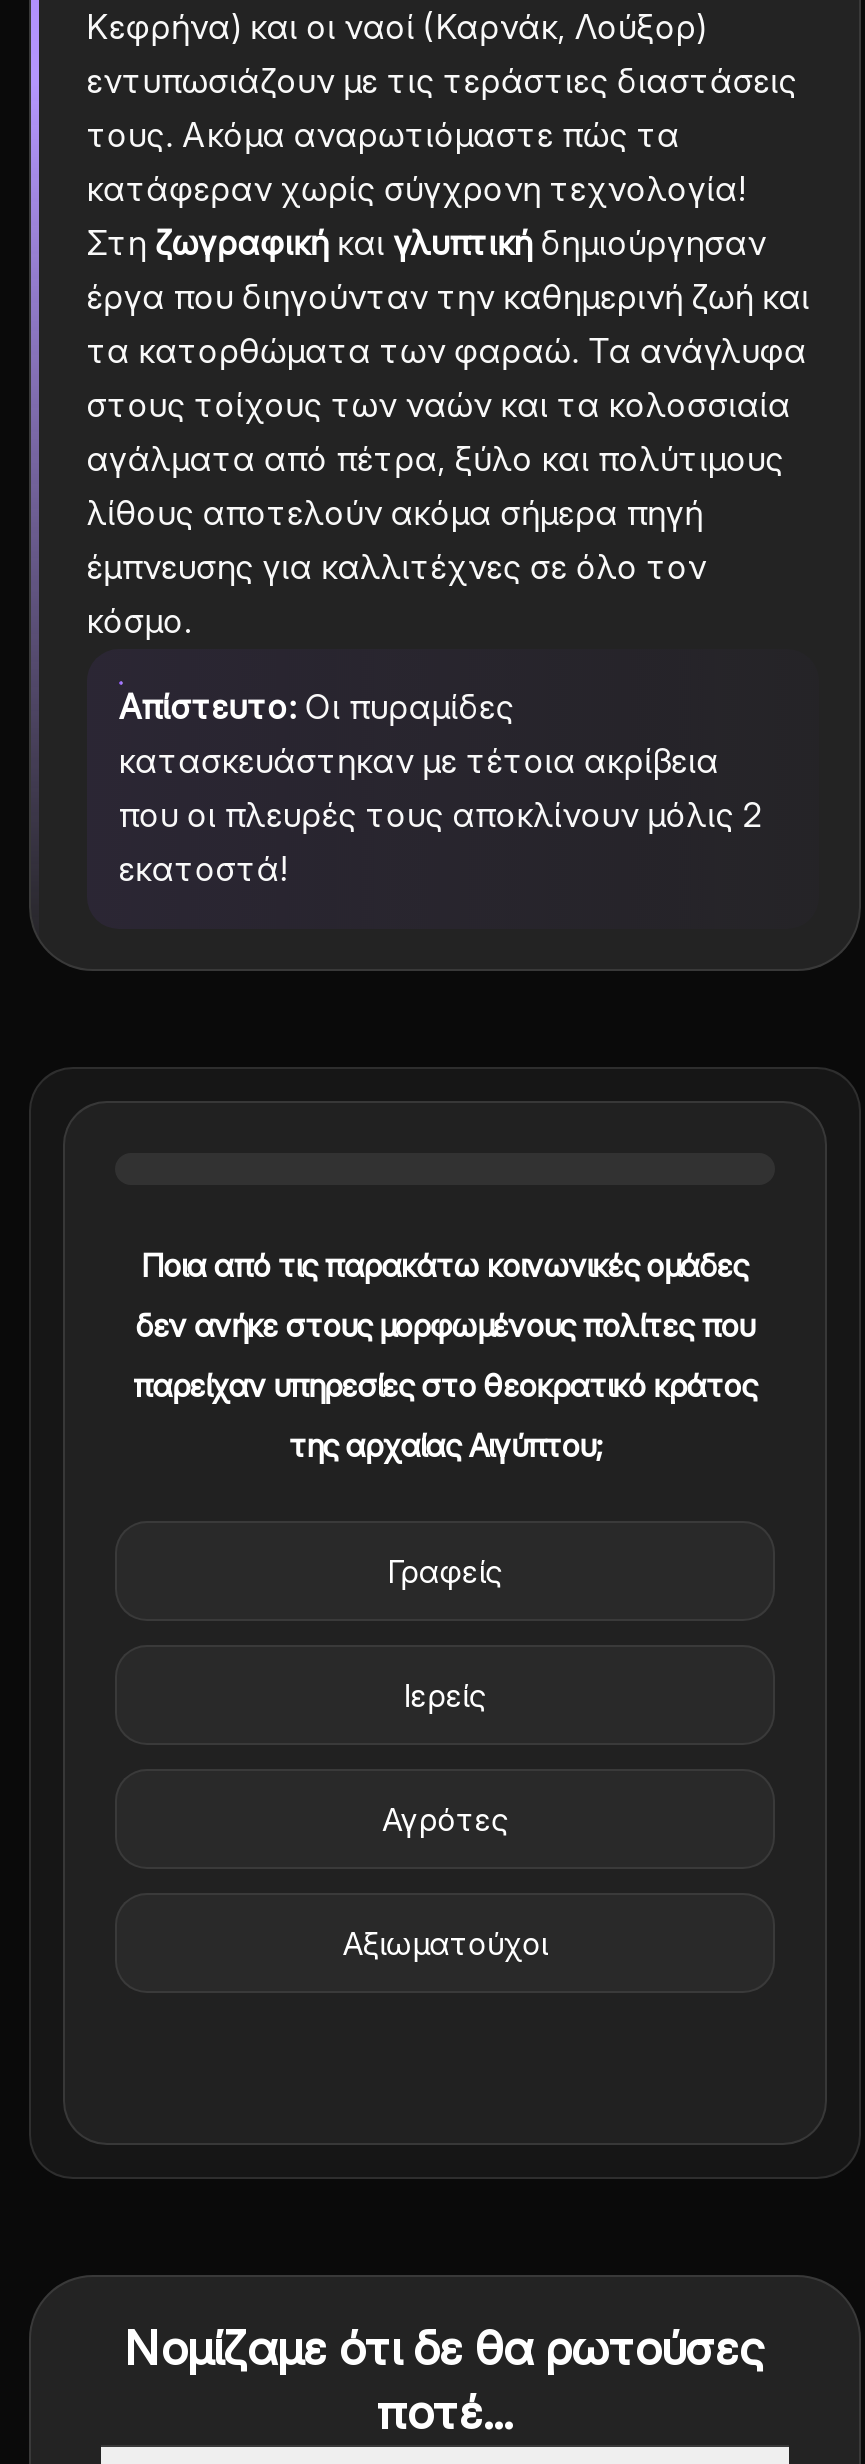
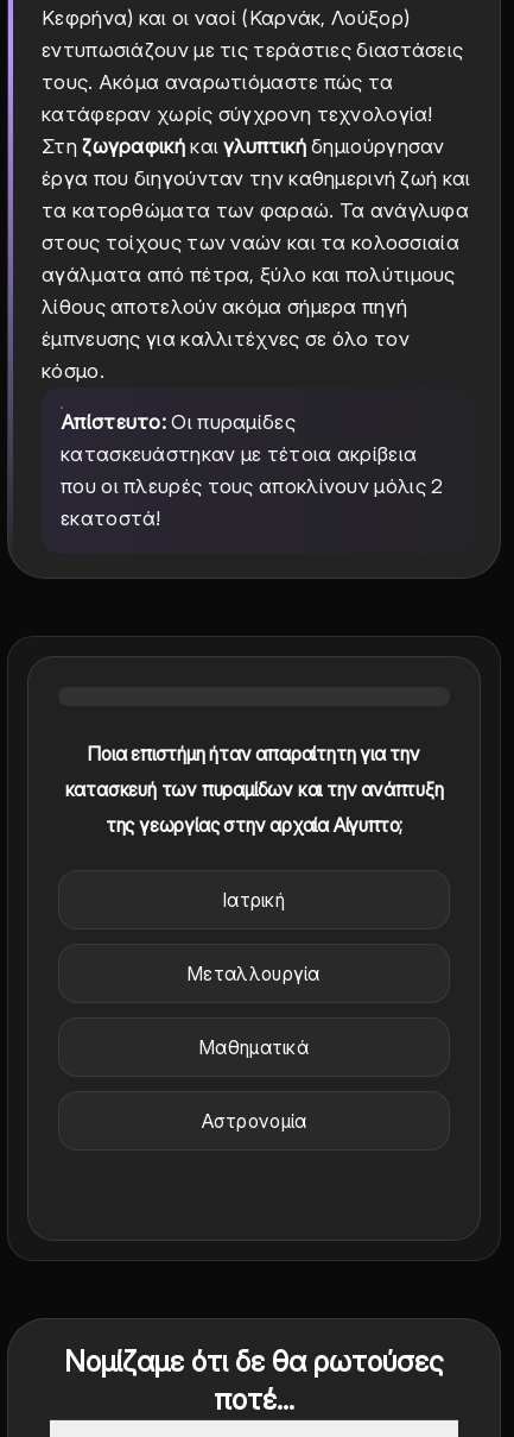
[133,1246,757,1964] Ποια από τις παρακάτω κοινωνικές ομάδες | δεν ανήκε στους μορφωμένους πολίτες που | παρείχαν υπηρεσίες στο θεοκρατικό κράτος | της αρχαίας Αιγύπτου; | Γραφείς | Ιερείς | Αγρότες | Αξιωματούχοι -> [65,741,443,1132] Ποια επιστήμη ήταν απαραίτητη για την | κατασκευή των πυραμίδων και την ανάπτυξη | της γεωργίας στην αρχαία Αίγυπτο; | Ιατρική | Μεταλλουργία | Μαθηματικά | Αστρονομία

